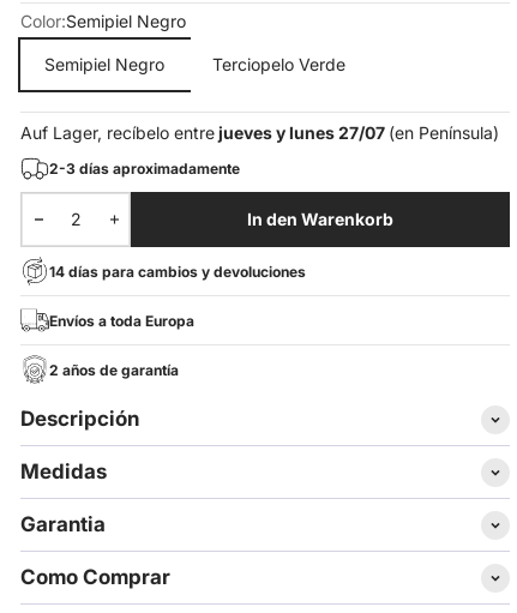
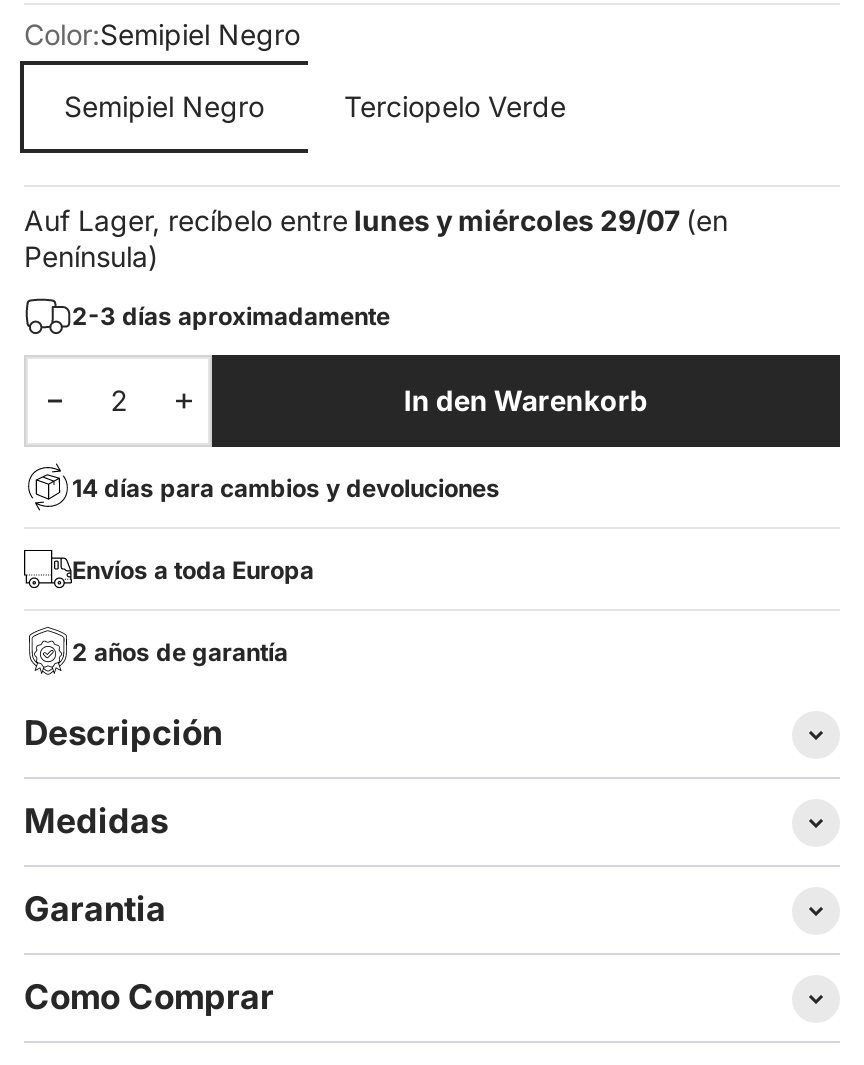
[20,123,499,143] Auf Lager, recíbelo entre jueves y lunes 27/07 (en Península) -> [24,204,728,274] Auf Lager, recíbelo entre lunes y miércoles 29/07 (en | Península)

